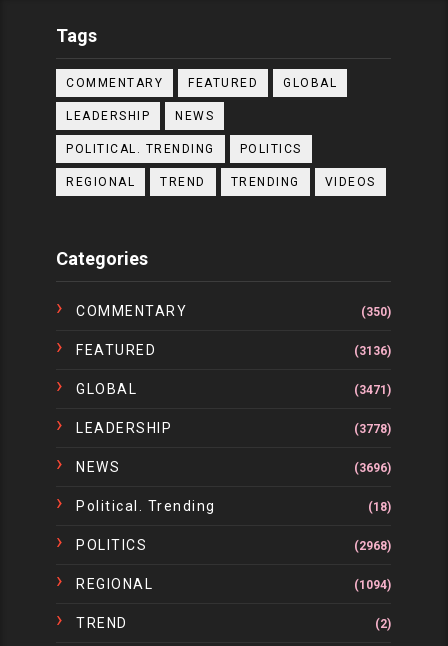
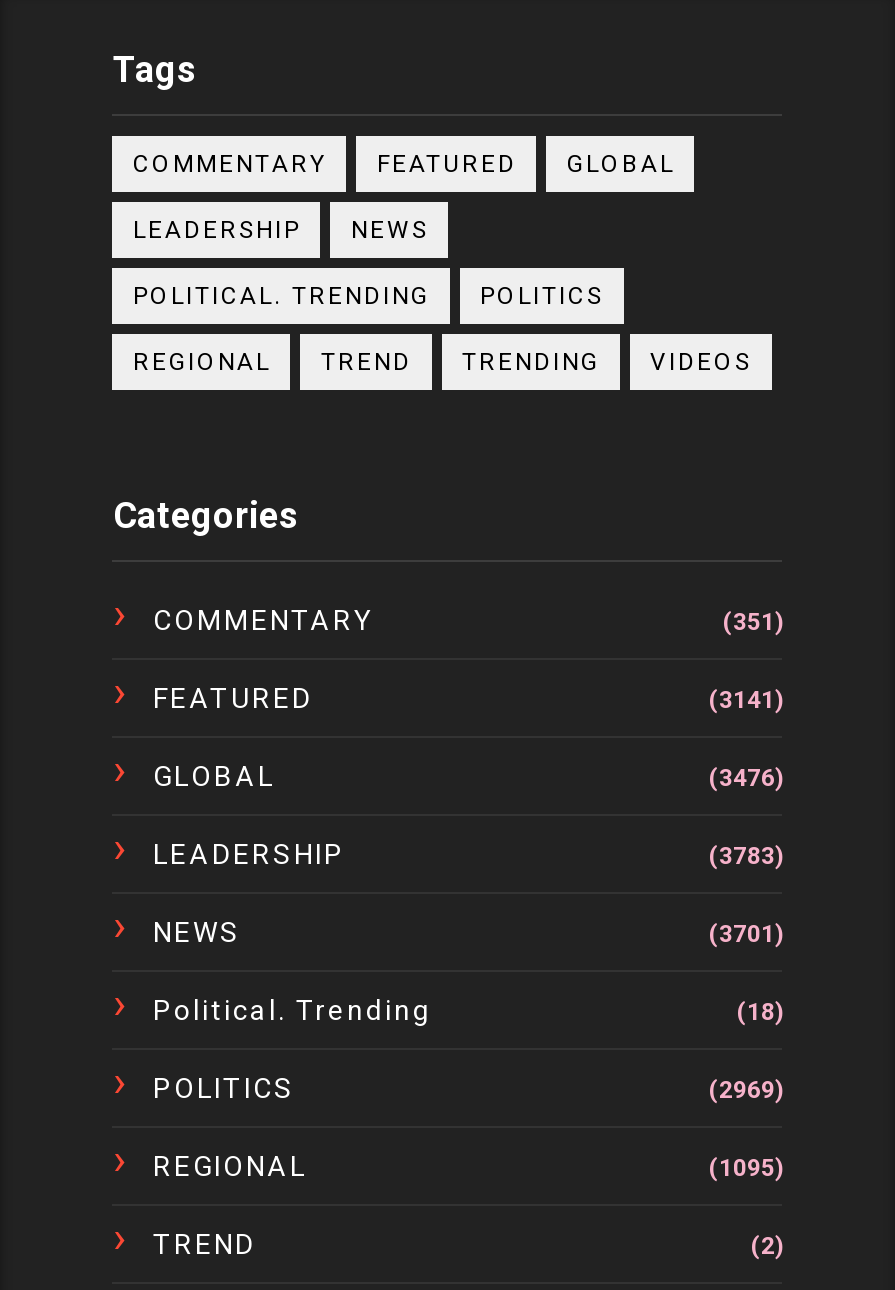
[361,305,391,319] (350) -> [723,609,783,637] (351)
[354,344,391,358] (3136) -> [709,687,783,715] (3141)
[354,383,391,397] (3471) -> [709,765,783,793] (3476)
[354,422,391,436] (3778) -> [709,843,783,871] (3783)
[354,461,391,475] (3696) -> [709,921,783,949] (3701)
[354,539,391,553] (2968) -> [709,1077,783,1105] (2969)
[354,578,391,592] (1094) -> [709,1155,783,1183] (1095)

